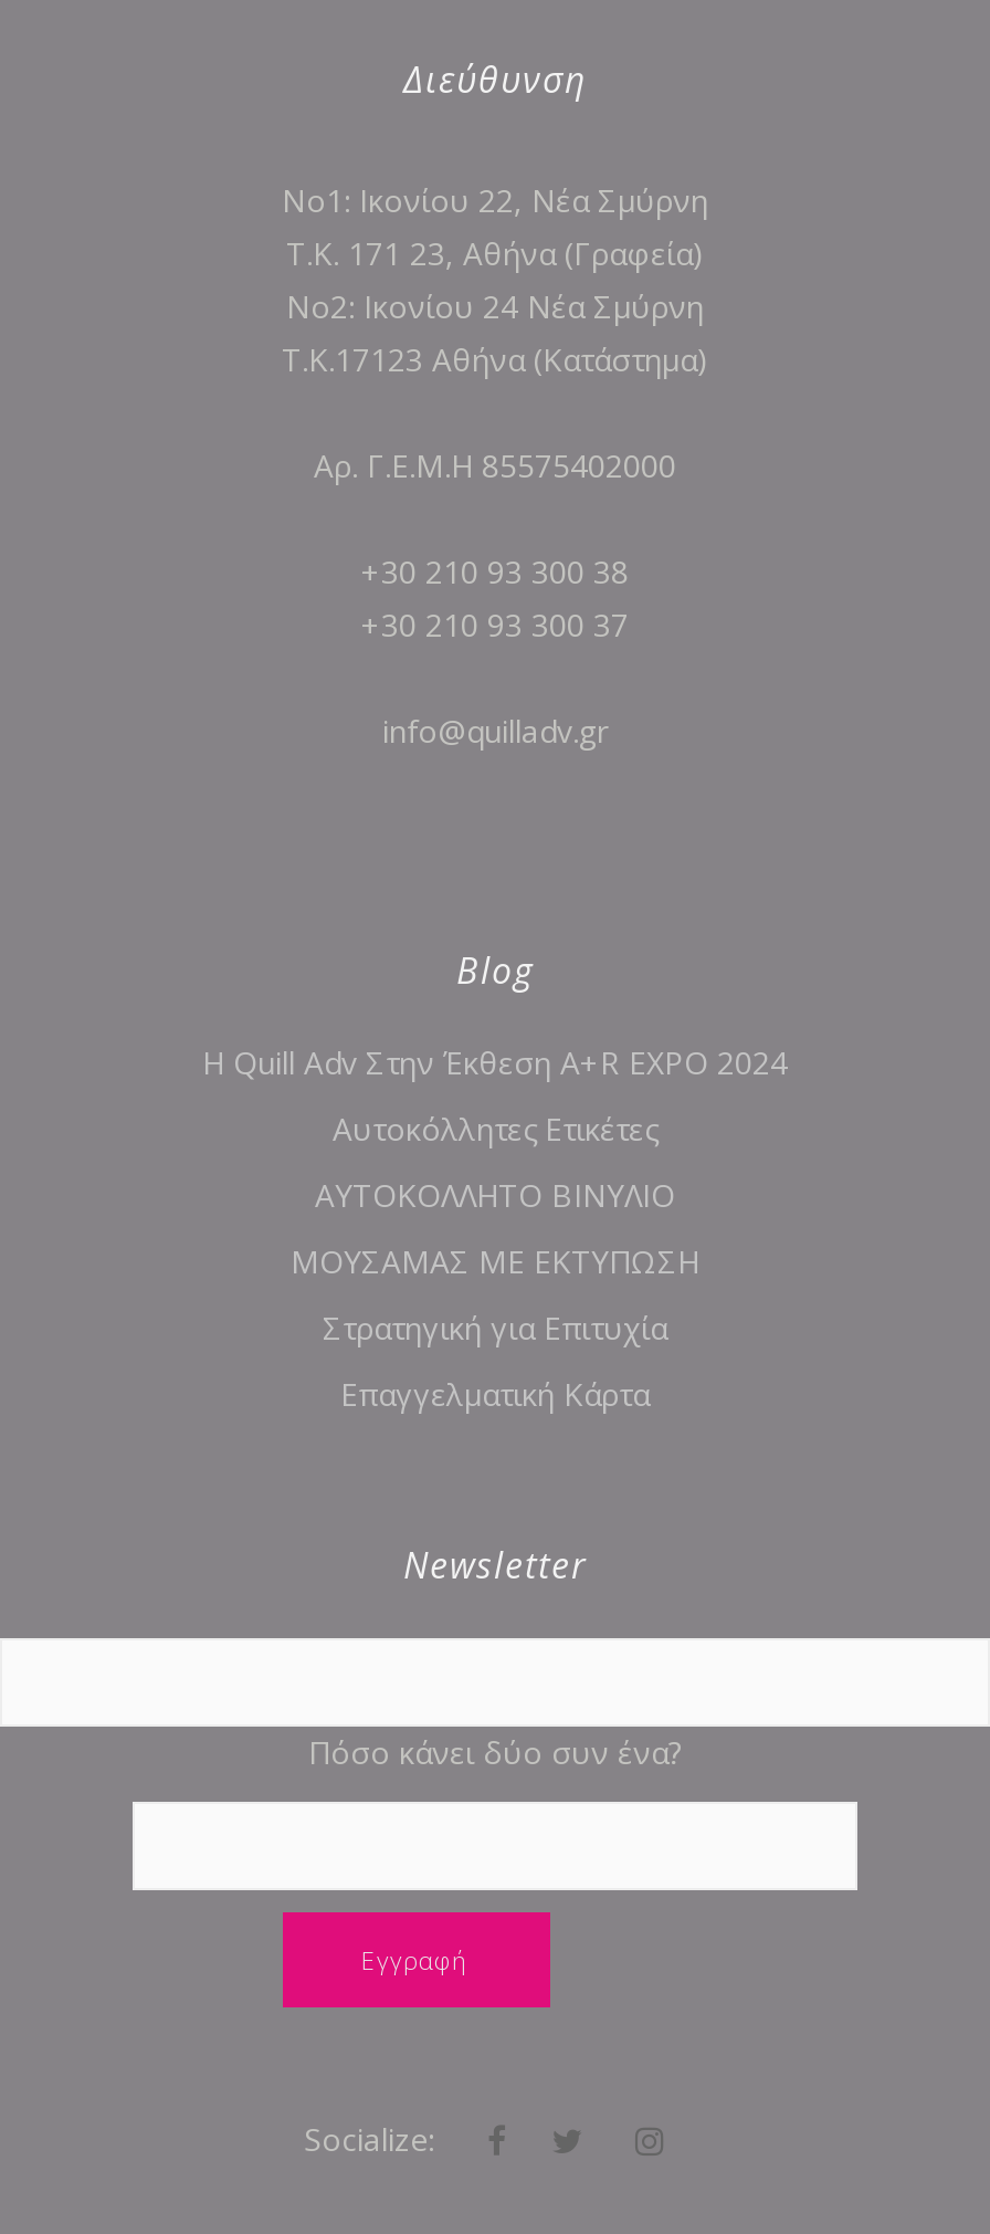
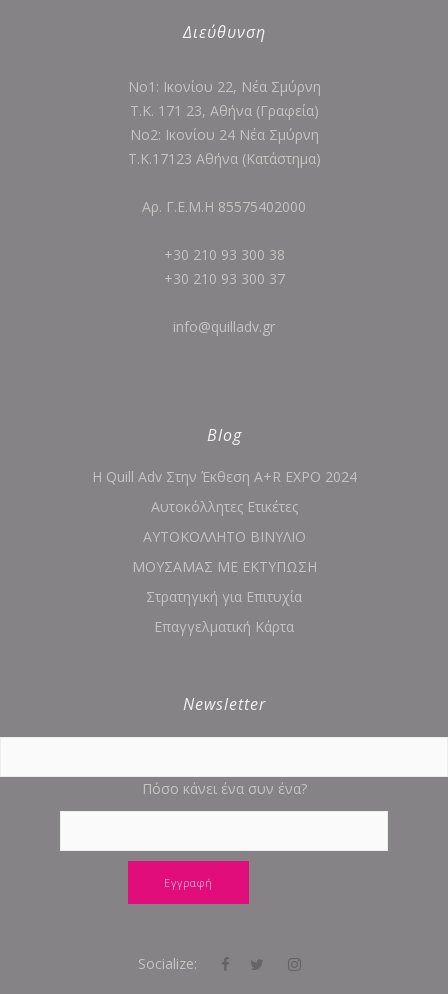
[308,1731,682,1773] Πόσο κάνει δύο συν ένα? -> [141,779,306,798] Πόσο κάνει ένα συν ένα?

